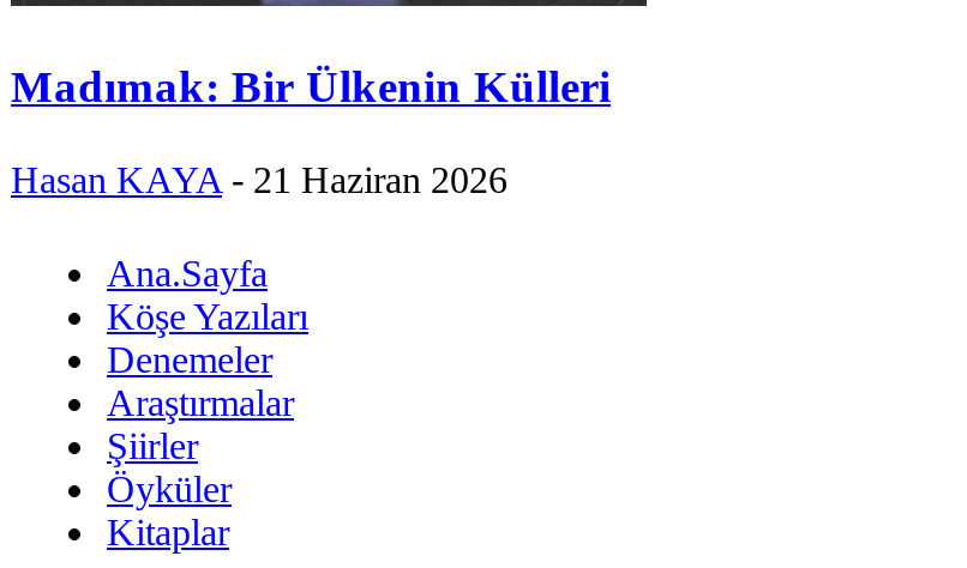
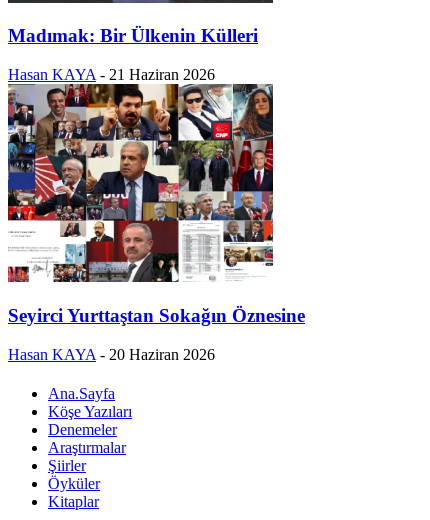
none -> [7,83,305,363] [image] | Seyirci Yurttaştan Sokağın Öznesine | Hasan KAYA - 20 Haziran 2026

